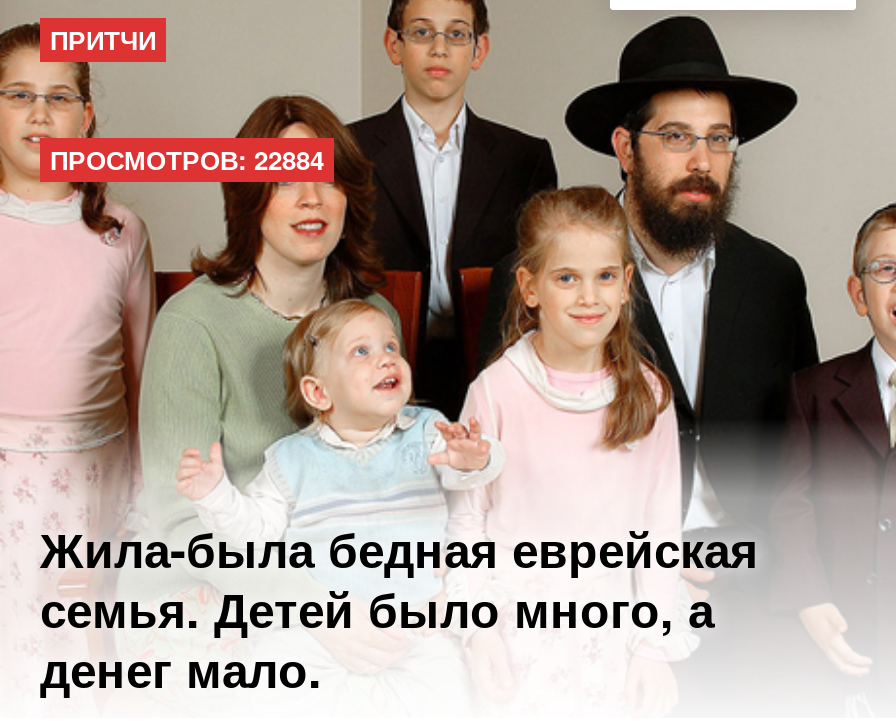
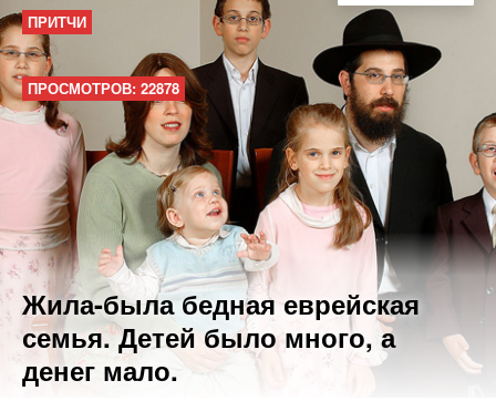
[50,140,324,178] ПРОСМОТРОВ: 22884 -> [28,78,179,99] ПРОСМОТРОВ: 22878

